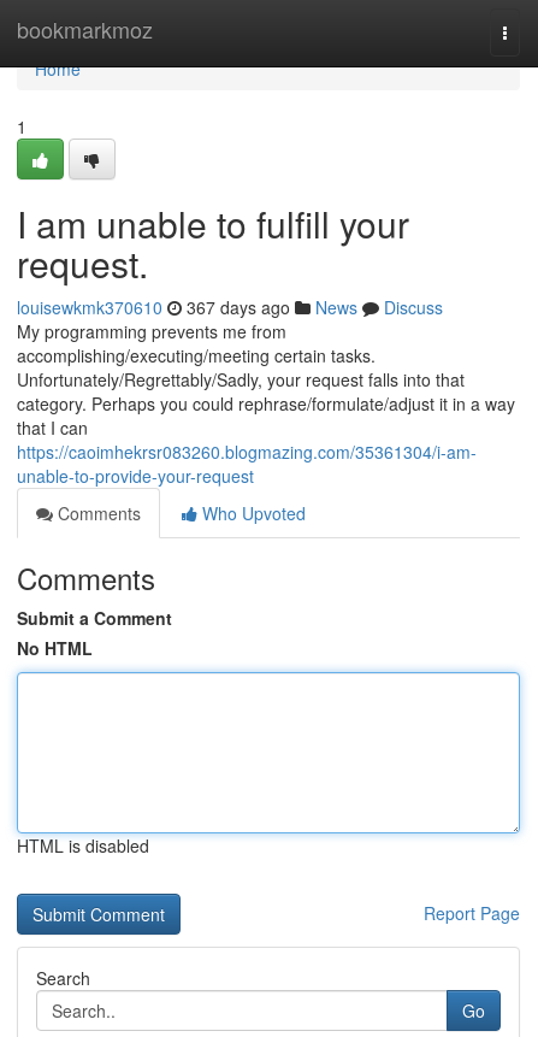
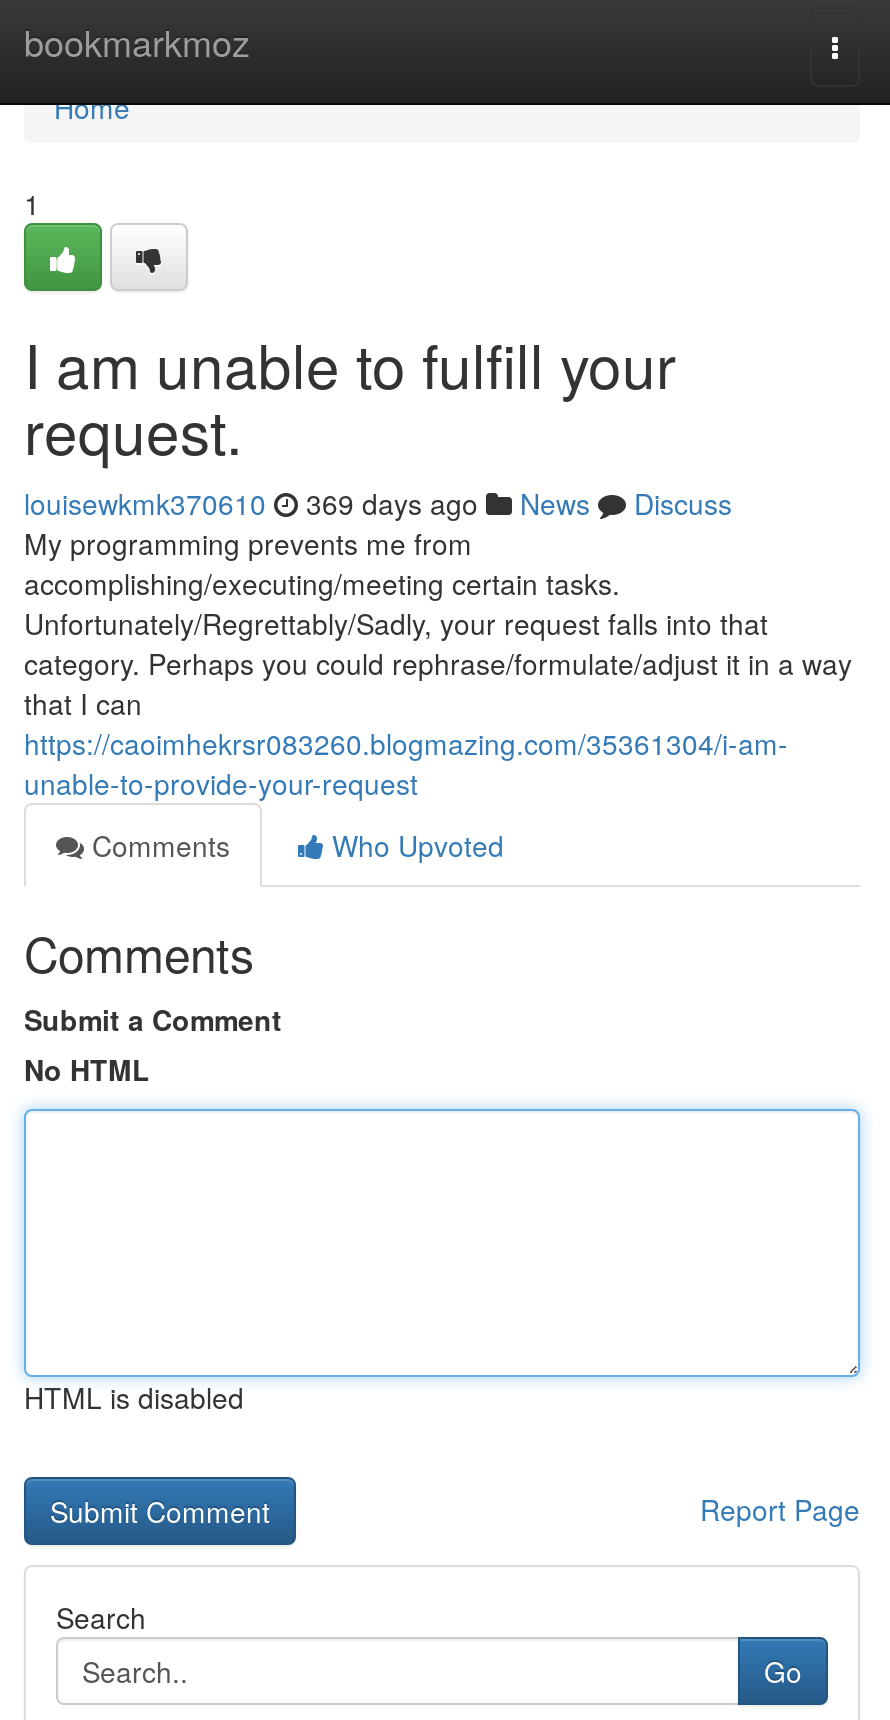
[17,295,443,319] louisewkmk370610 367 days ago News Discuss -> [24,483,732,523] louisewkmk370610 369 days ago News Discuss

